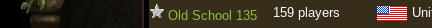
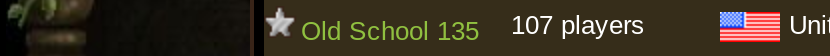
[167,5,339,23] Old School 135 159 players -> [301,10,645,46] Old School 135 107 players

